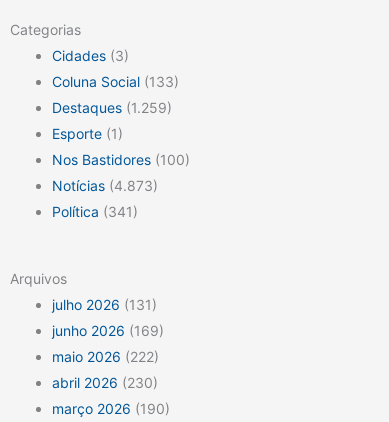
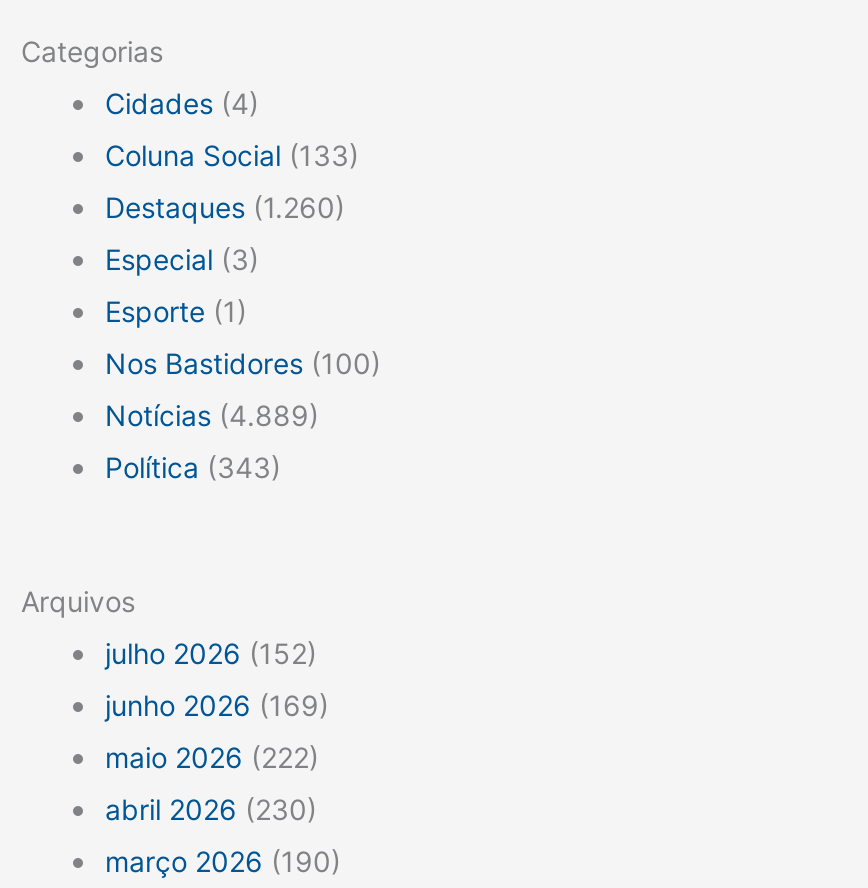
[52,47,129,64] Cidades (3) -> [105,86,259,120] Cidades (4)
[52,99,172,116] Destaques (1.259) -> [105,190,345,276] Destaques (1.260) | Especial (3)
[52,177,158,194] Notícias (4.873) -> [105,398,319,432] Notícias (4.889)
[52,203,138,220] Política (341) -> [105,450,281,484] Política (343)
[52,296,157,313] julho 2026 (131) -> [105,636,317,670] julho 2026 (152)

